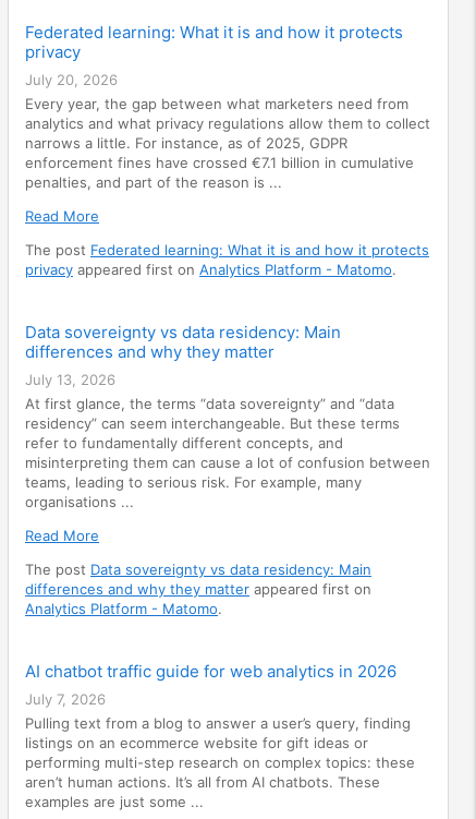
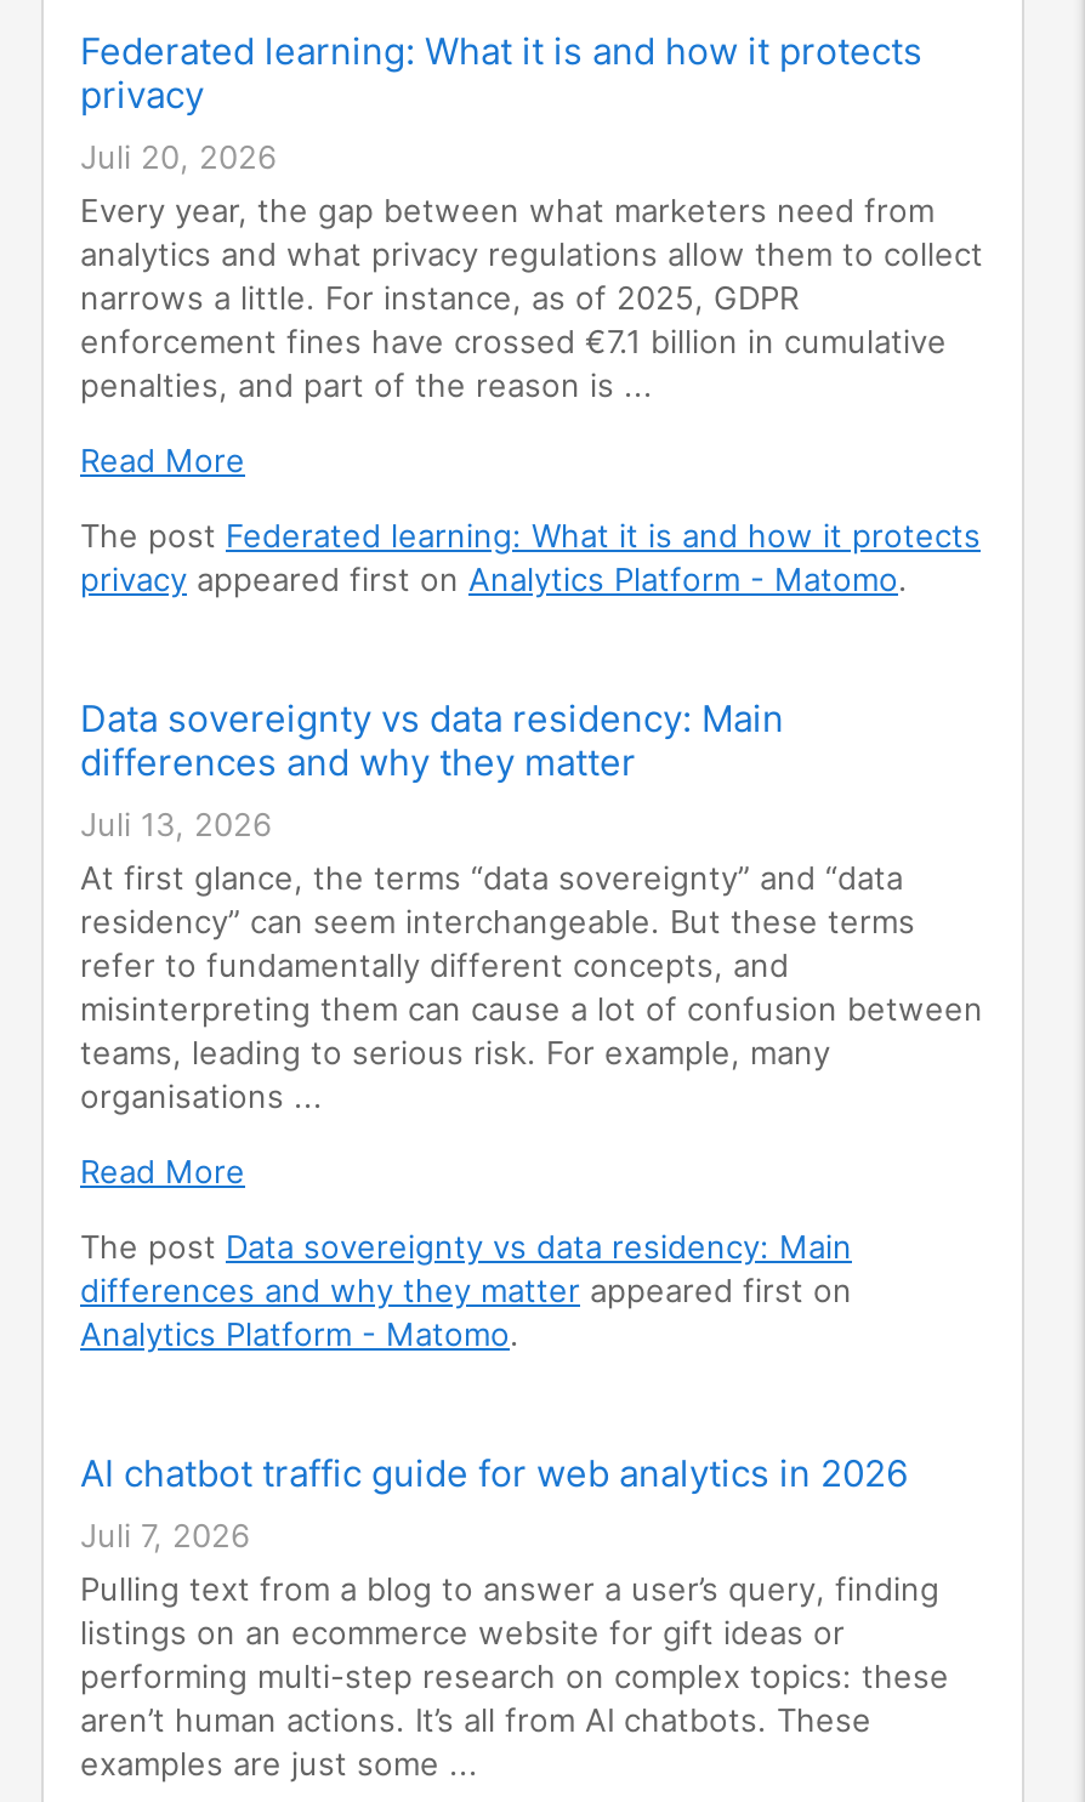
[25,71,118,88] July 20, 2026 -> [80,137,277,176] Juli 20, 2026
[25,371,115,388] July 13, 2026 -> [80,804,272,843] Juli 13, 2026
[25,690,106,708] July 7, 2026 -> [80,1515,250,1554] Juli 7, 2026

